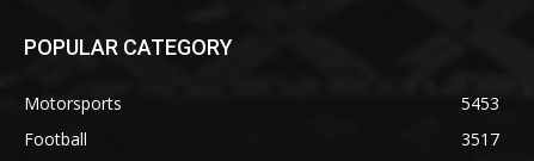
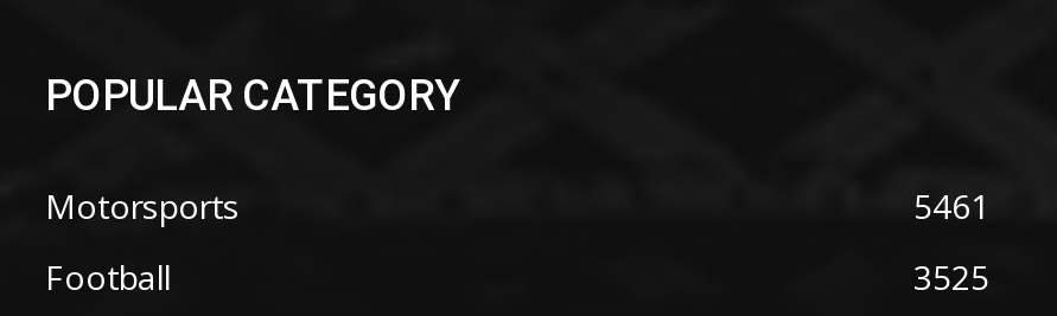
[461,92,499,115] 5453 -> [913,185,989,230] 5461
[461,128,499,151] 3517 -> [913,256,989,301] 3525

